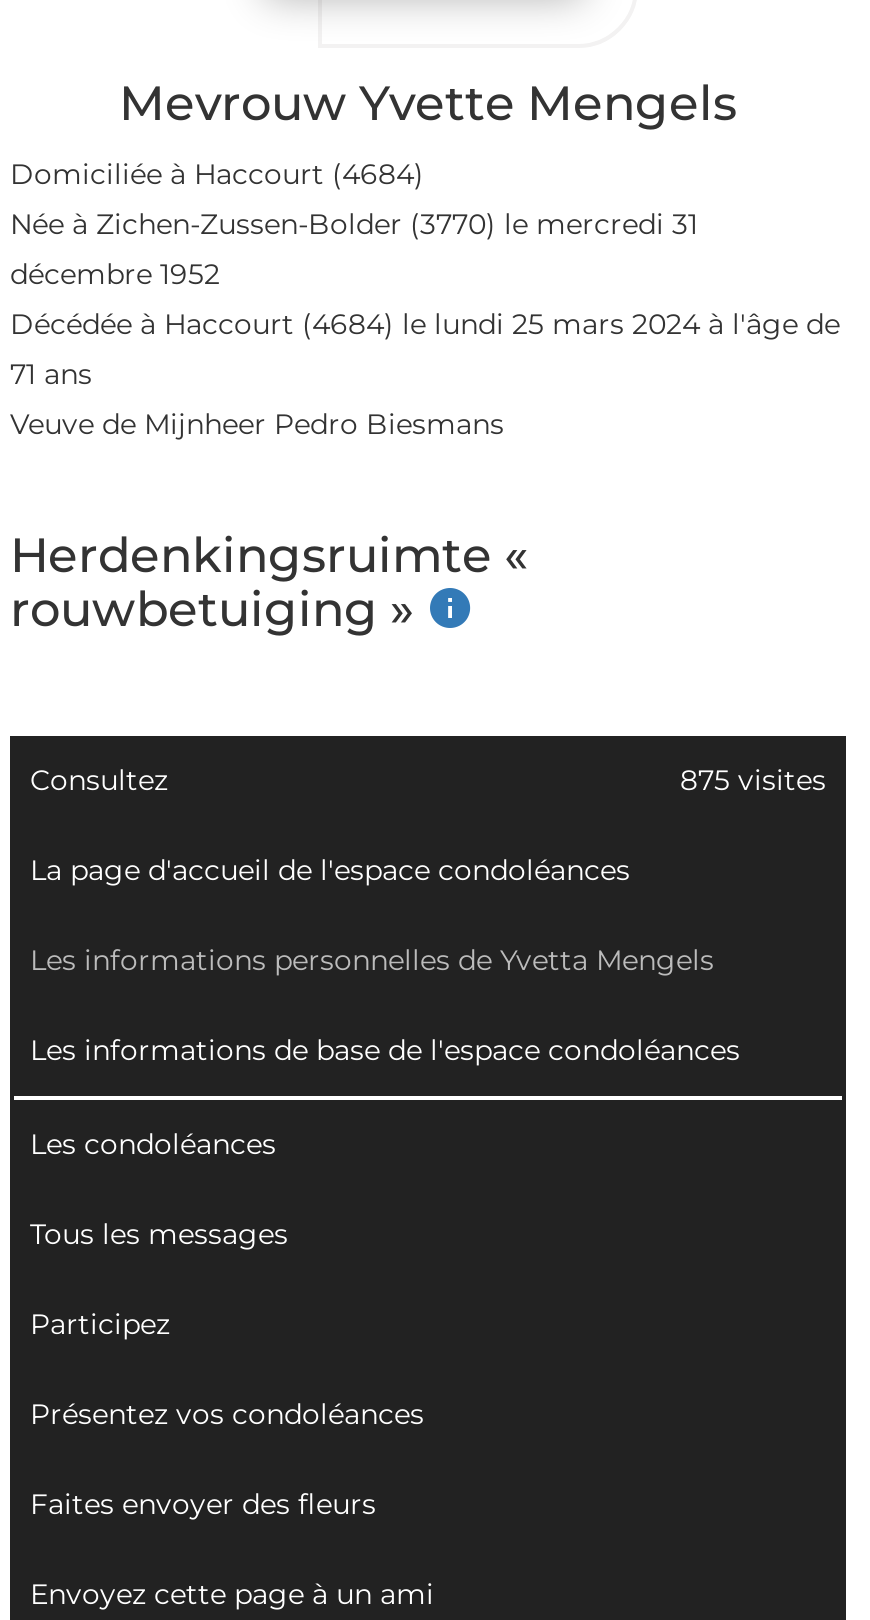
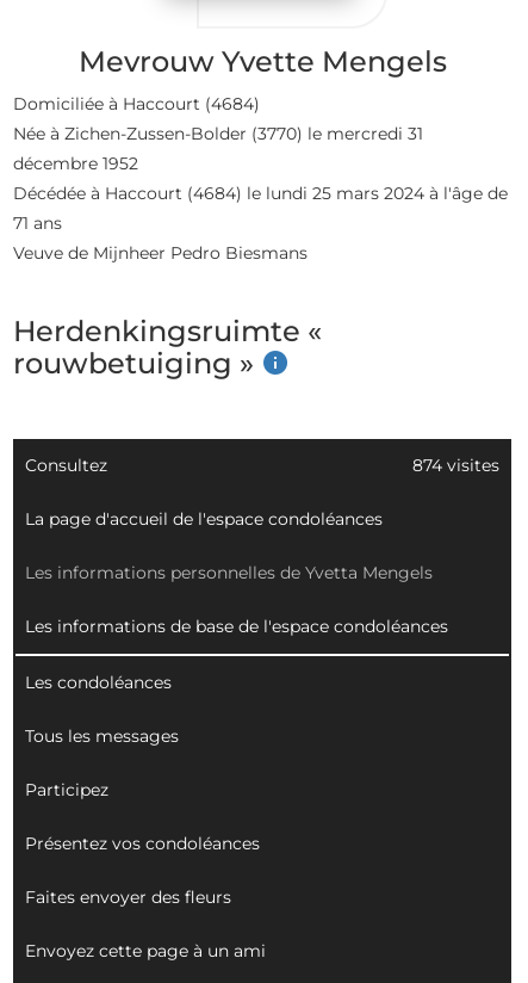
[680,762,826,798] 875 visites -> [412,455,499,476] 874 visites

